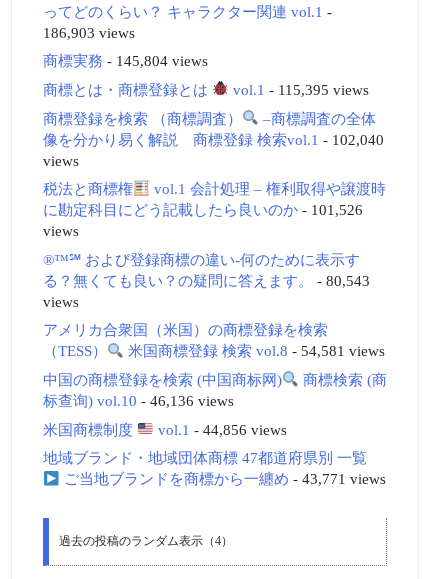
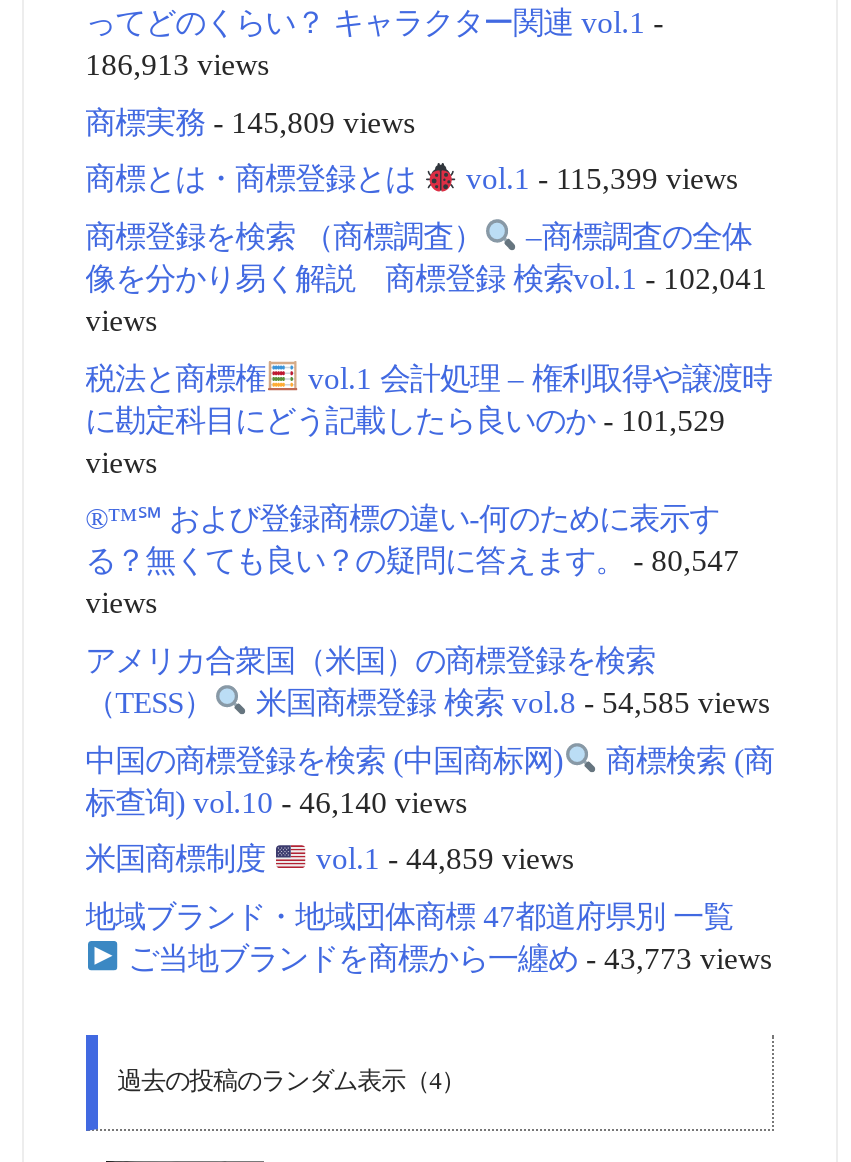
[43,24,135,41] 186,903 views -> [85,47,269,81] 186,913 views
[43,52,208,69] 商標実務- 145,804 views -> [85,105,415,139] 商標実務- 145,809 views
[43,81,369,98] 商標とは・商標登録とは vol.1 - 115,395 views -> [85,162,738,196] 商標とは・商標登録とは vol.1 - 115,399 views
[43,131,384,148] 像を分かり易く解説 商標登録 検索vol.1 - 102,040 -> [85,261,767,295] 像を分かり易く解説 商標登録 検索vol.1 - 102,041
[43,201,363,218] に勘定科目にどう記載したら良いのか- 101,526 -> [85,402,725,436] に勘定科目にどう記載したら良いのか- 101,529
[43,272,370,289] る？無くても良い？の疑問に答えます。- 80,543 -> [85,544,739,578] る？無くても良い？の疑問に答えます。- 80,547
[124,342,385,359] 米国商標登録 検索 vol.8 - 54,581 views -> [248,685,770,719] 米国商標登録 検索 vol.8 - 54,585 views
[43,392,234,409] 标查询) vol.10 - 46,136 views -> [85,784,467,818] 标查询) vol.10 - 46,140 views
[43,421,287,438] 米国商標制度 vol.1 - 44,856 views -> [85,842,574,876] 米国商標制度 vol.1 - 44,859 views
[60,470,386,487] ご当地ブランドを商標から一纏め- 43,771 views -> [120,941,772,975] ご当地ブランドを商標から一纏め- 43,773 views

